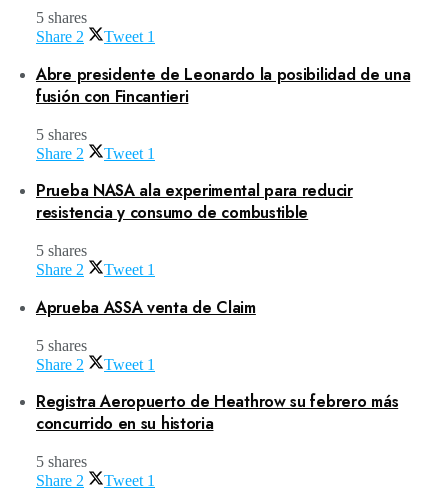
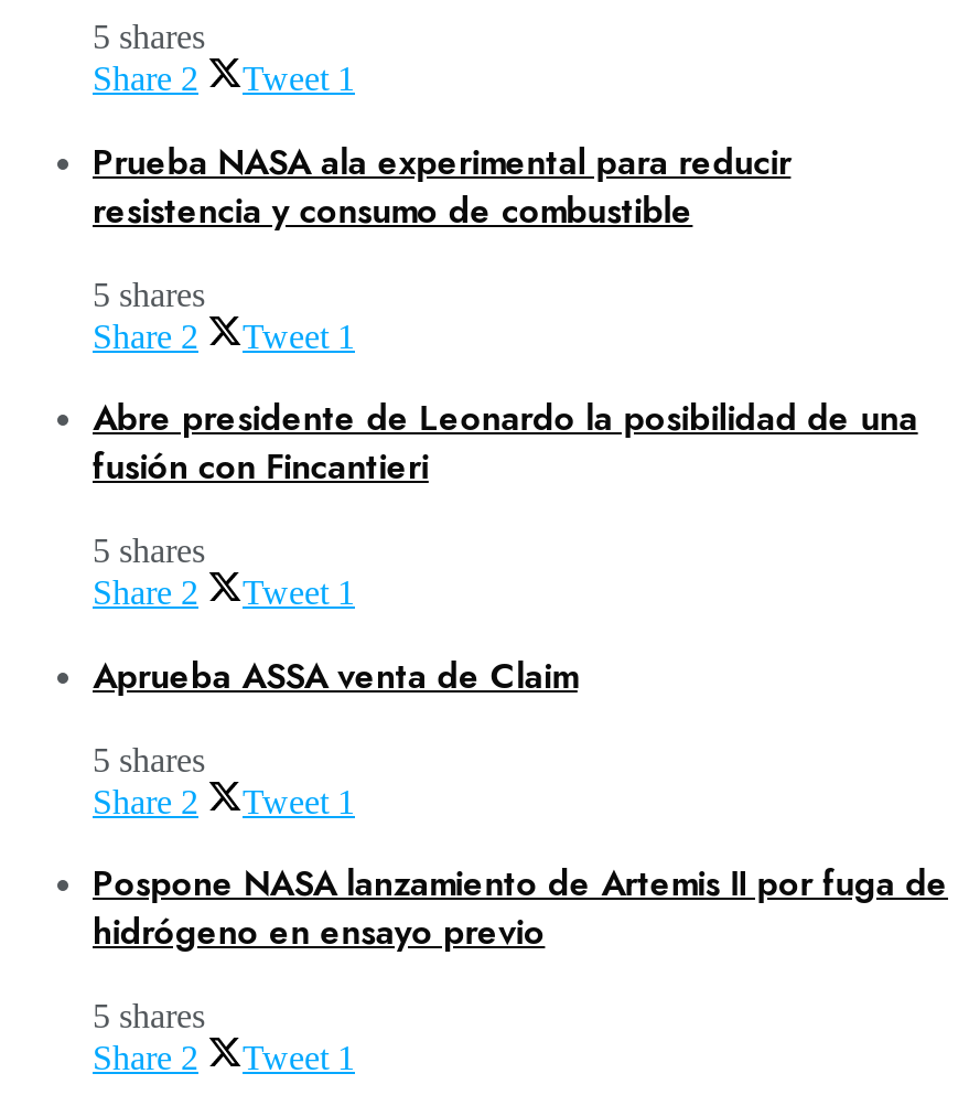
moved [36,63,410,108] -> [93,393,918,493]: Abre presidente de Leonardo la posibilidad de una | fusión con Fincantieri
moved [36,179,353,224] -> [93,137,791,236]: Prueba NASA ala experimental para reducir | resistencia y consumo de combustible
[36,390,398,435] Registra Aeropuerto de Heathrow su febrero más | concurrido en su historia -> [93,858,948,958] Pospone NASA lanzamiento de Artemis II por fuga de | hidrógeno en ensayo previo

